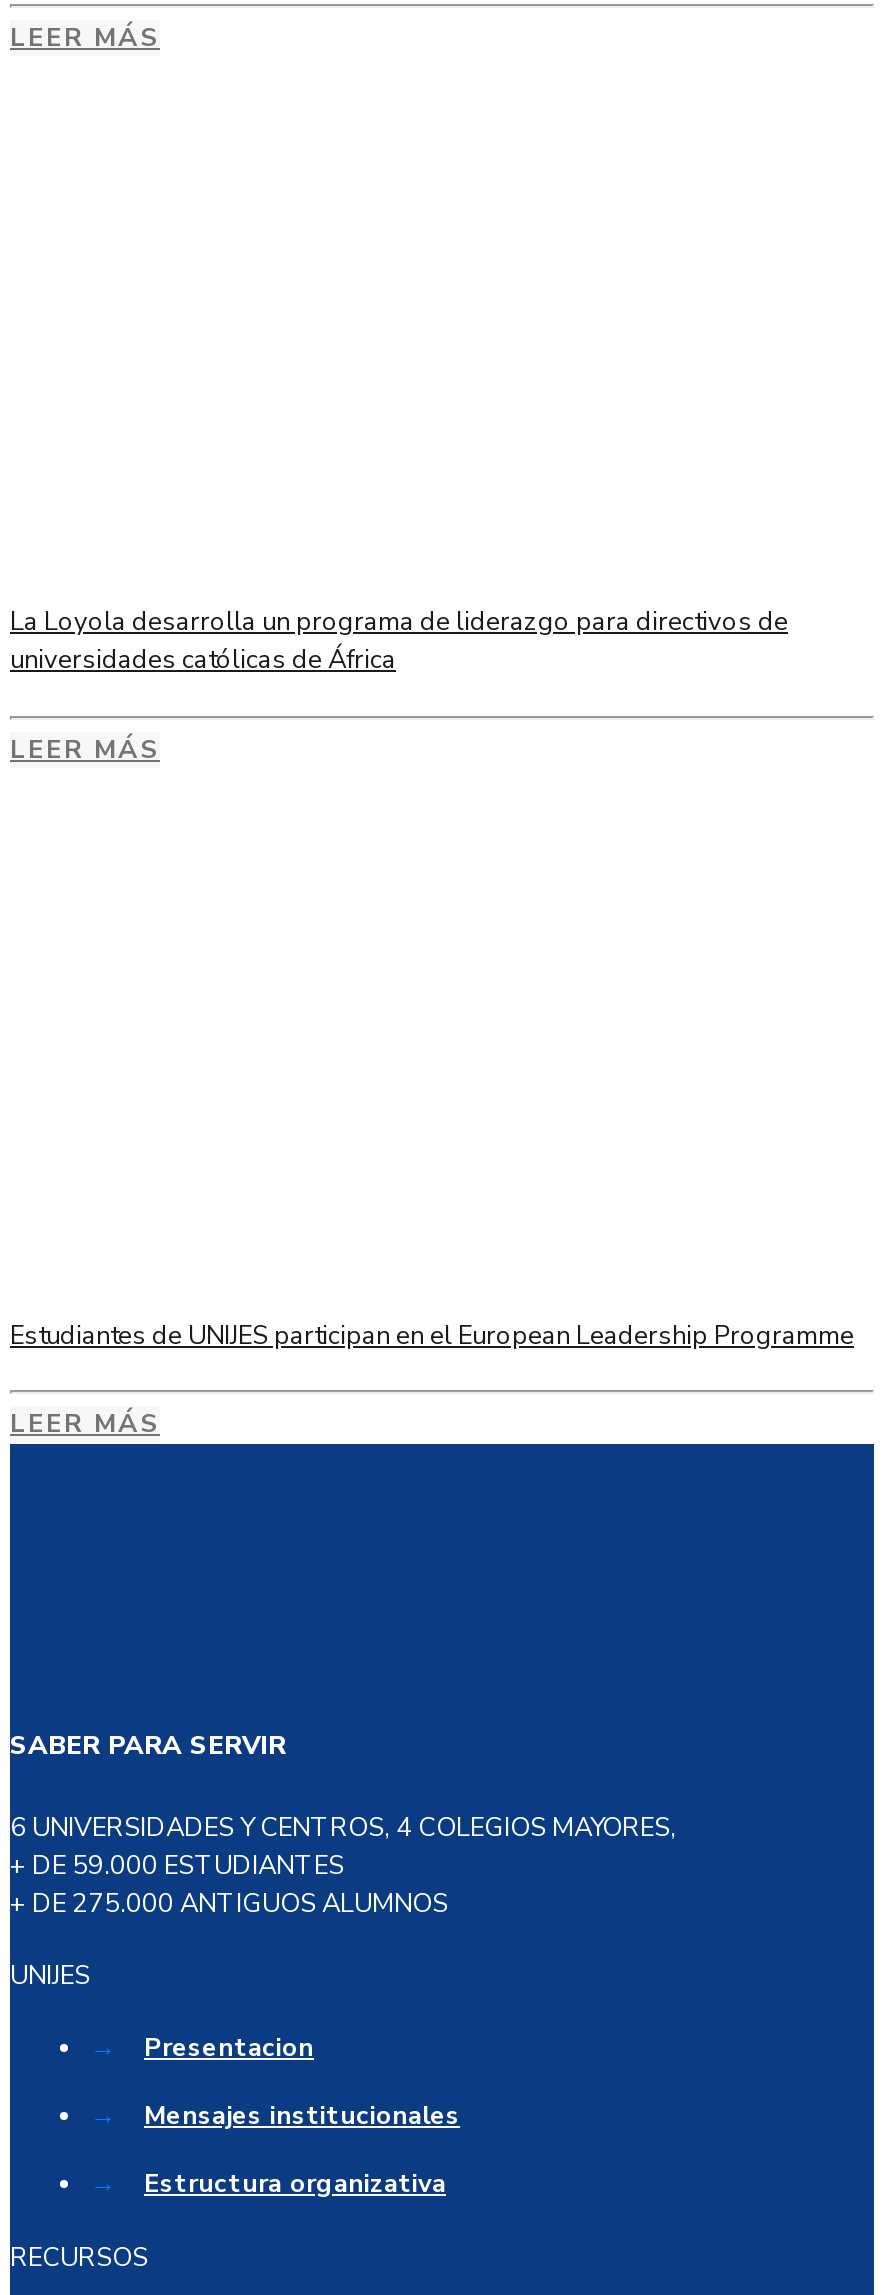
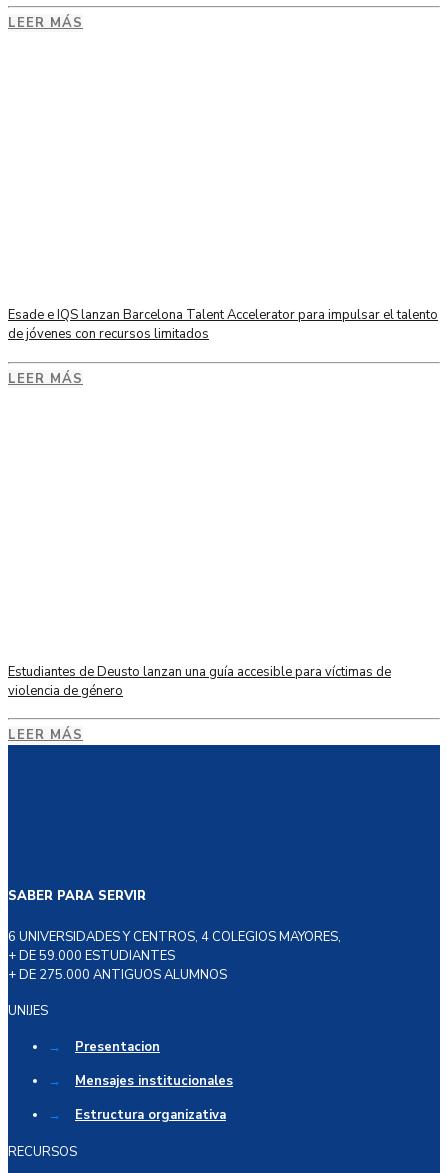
[10,605,788,679] La Loyola desarrolla un programa de liderazgo para directivos de | universidades católicas de África -> [8,306,438,343] Esade e IQS lanzan Barcelona Talent Accelerator para impulsar el talento | de jóvenes con recursos limitados
[10,1317,854,1353] Estudiantes de UNIJES participan en el European Leadership Programme -> [8,662,391,699] Estudiantes de Deusto lanzan una guía accesible para víctimas de | violencia de género

